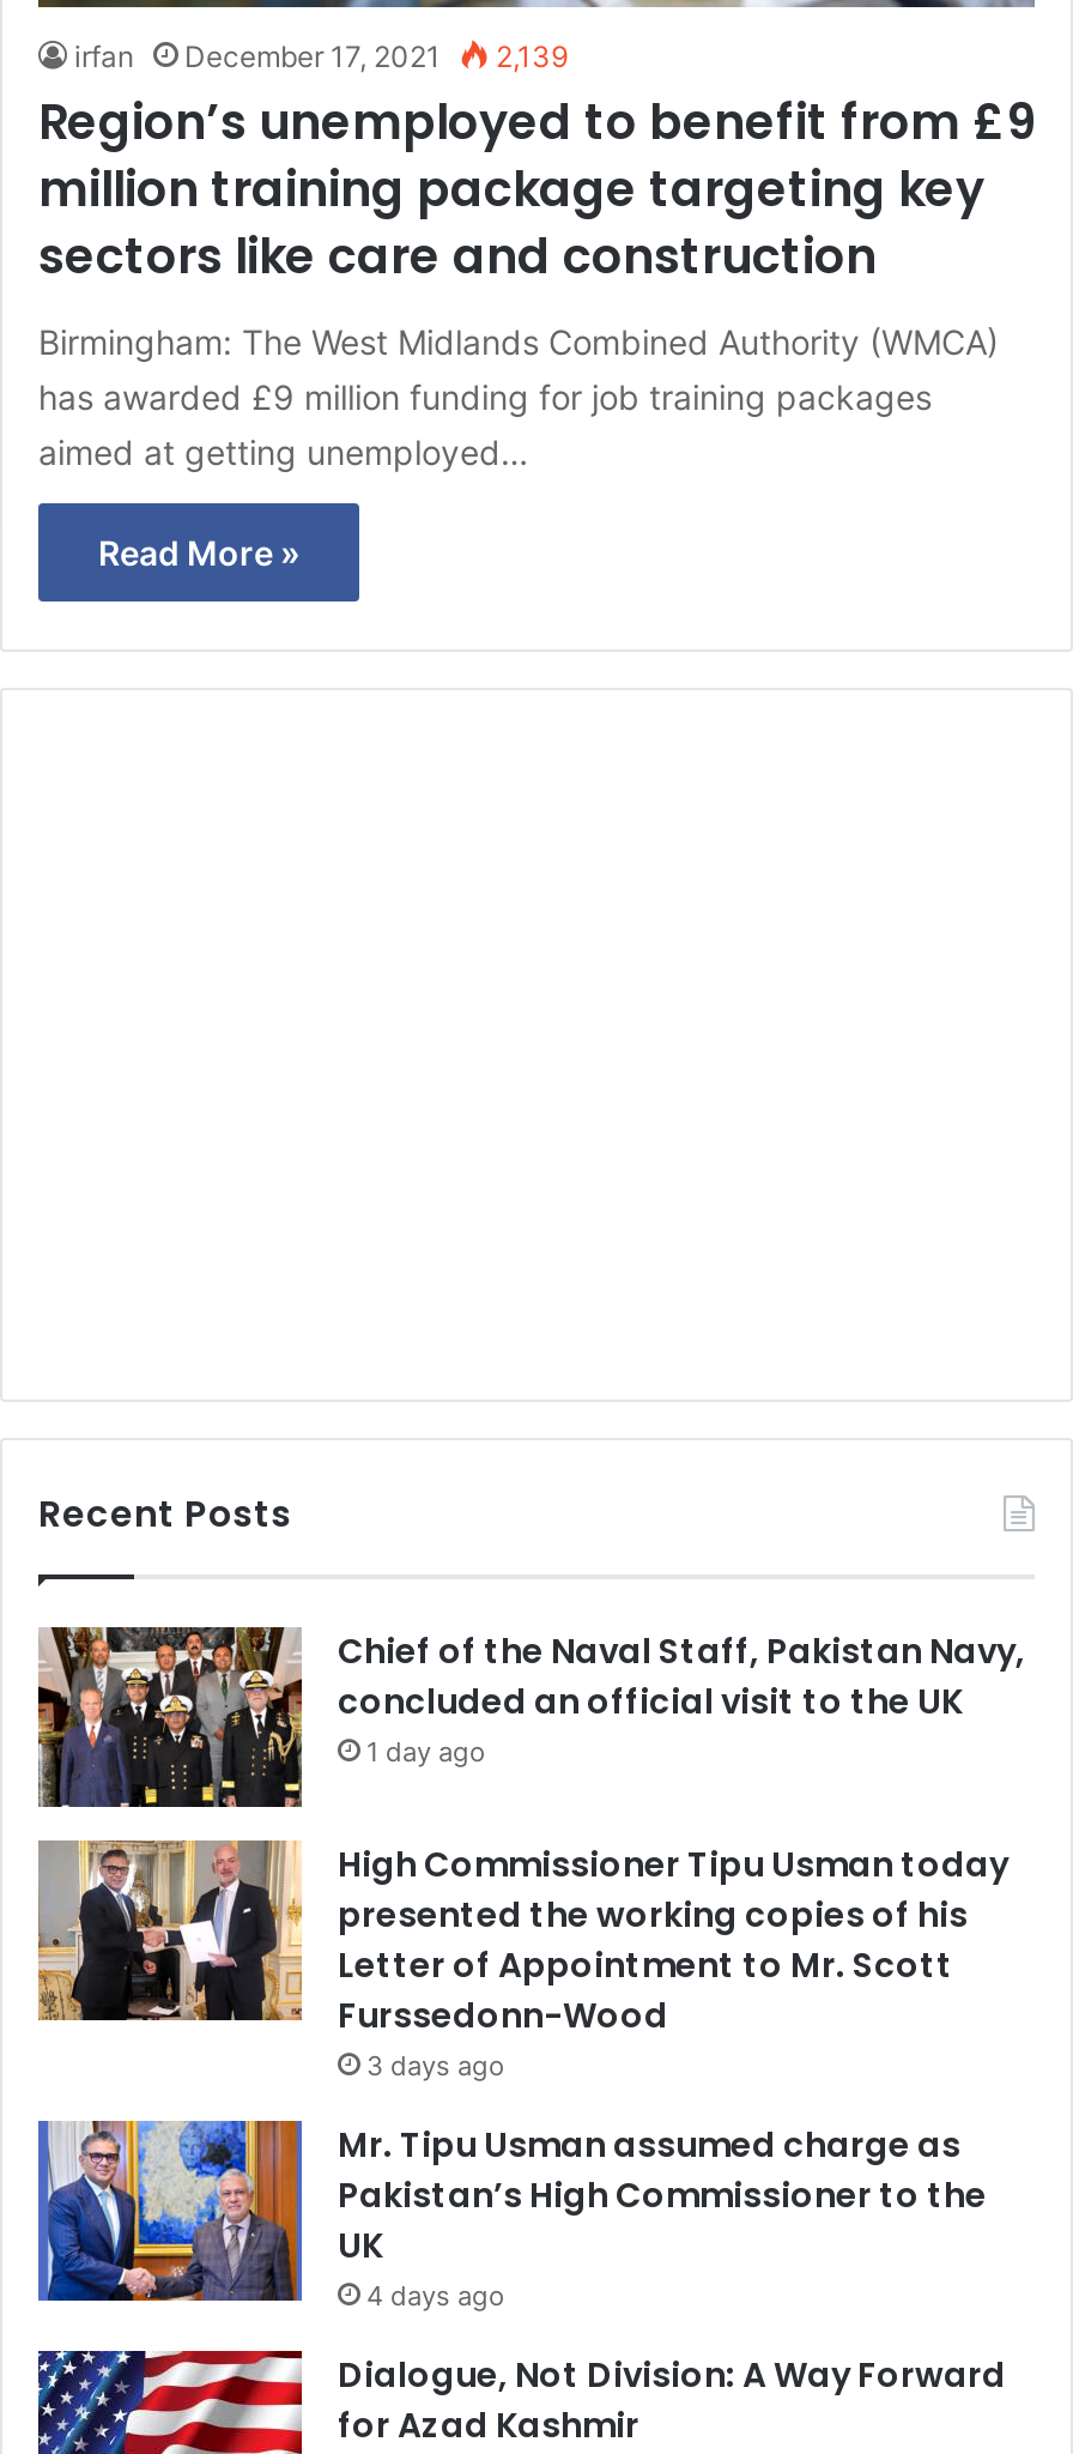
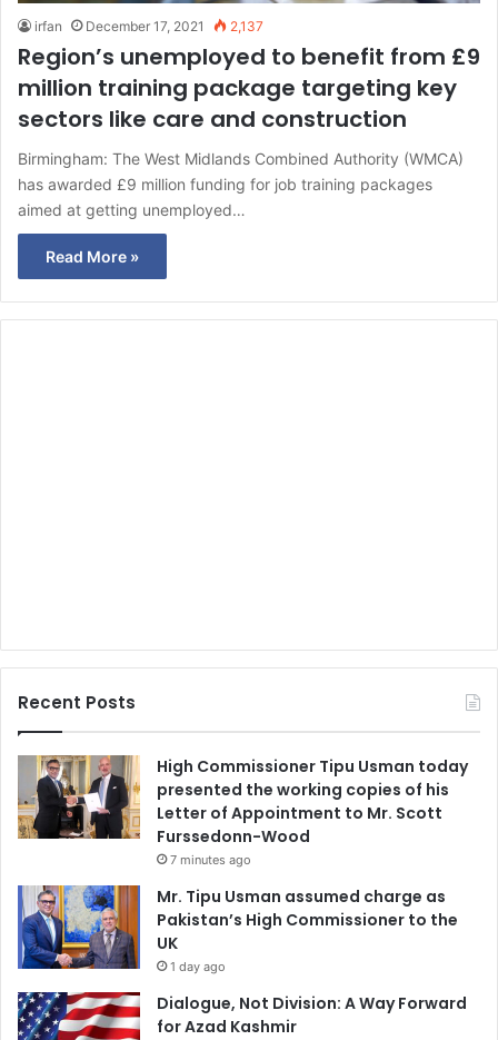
[74,37,568,73] irfan December 17, 2021 2,139 -> [34,17,263,34] irfan December 17, 2021 2,137
[36,1625,1025,1809] [image] | Chief of the Naval Staff, Pakistan Navy, | concluded an official visit to the UK | 1 day ago -> none
[366,2048,505,2082] 3 days ago -> [170,852,251,867] 7 minutes ago
[366,2278,505,2312] 4 days ago -> [170,958,226,974] 1 day ago

